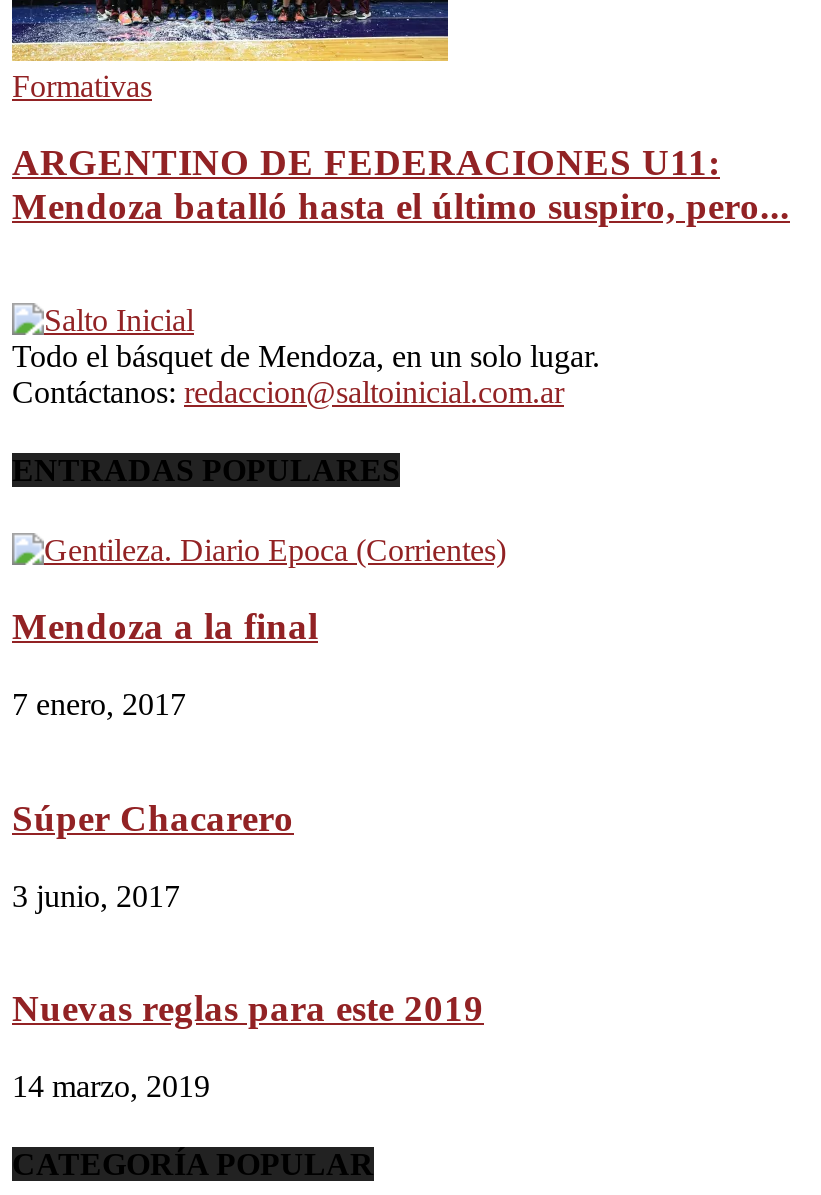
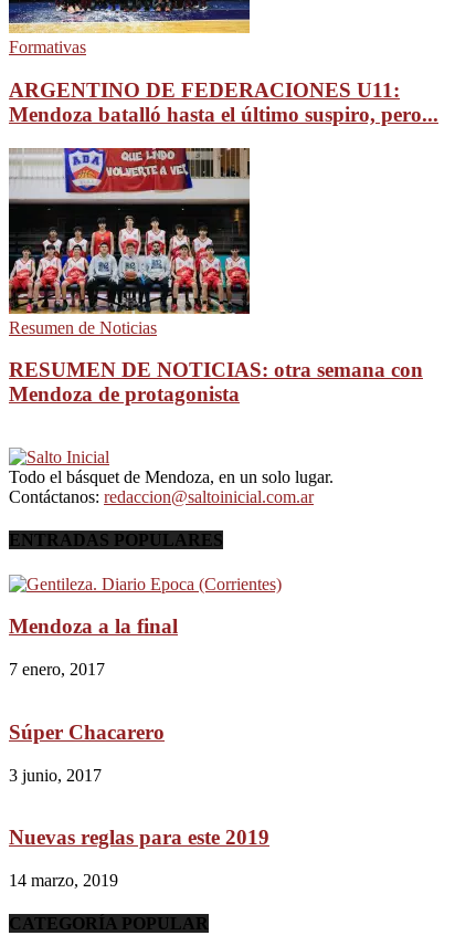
none -> [8,147,423,406] [image] | Resumen de Noticias | RESUMEN DE NOTICIAS: otra semana con | Mendoza de protagonista

